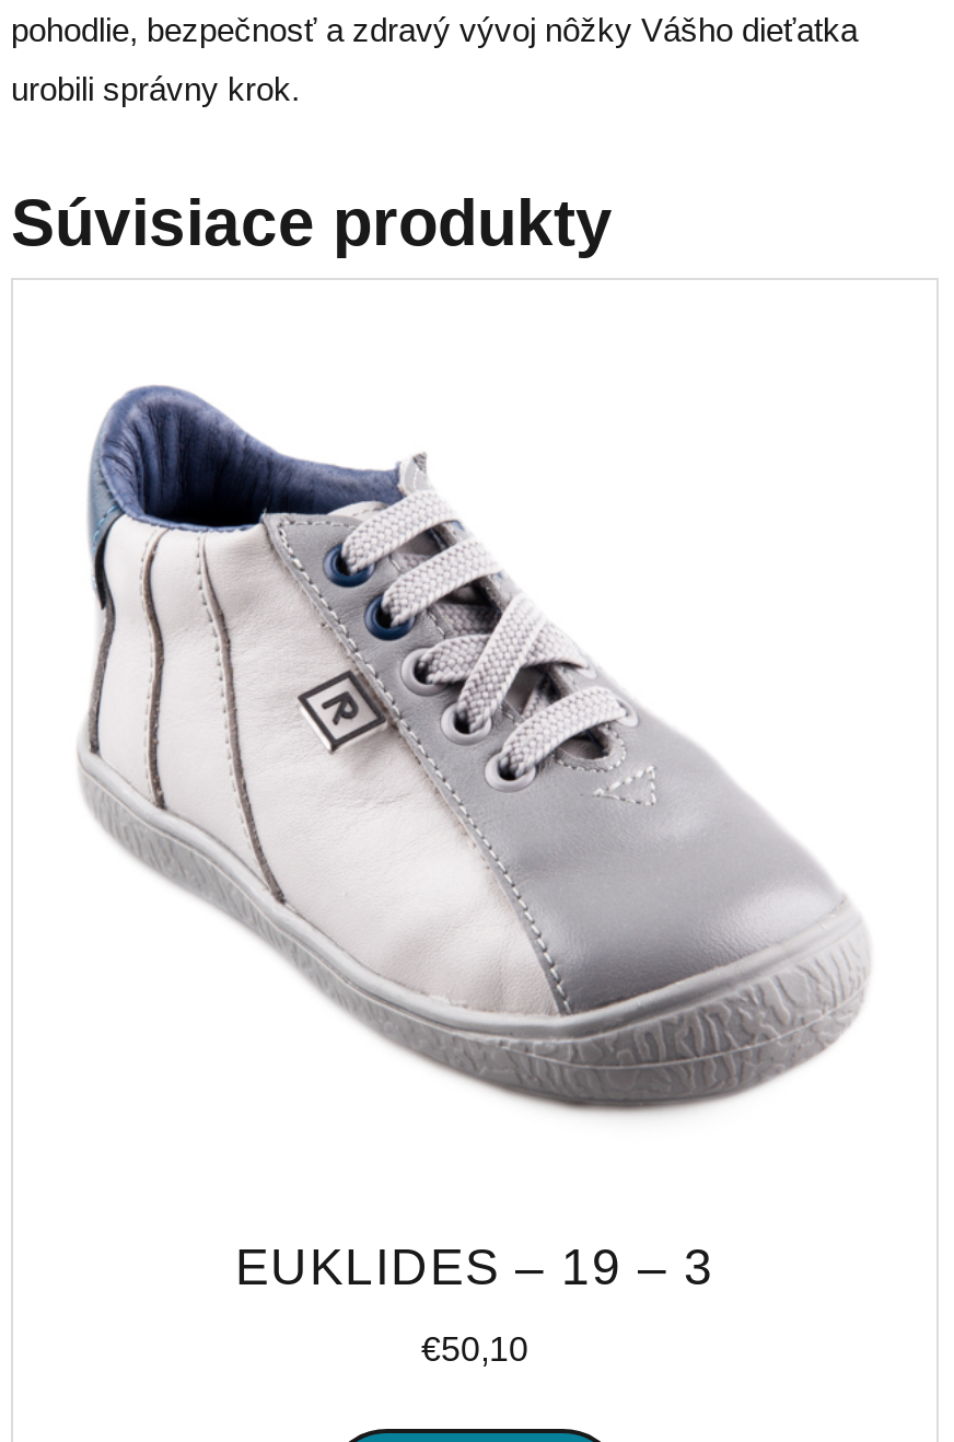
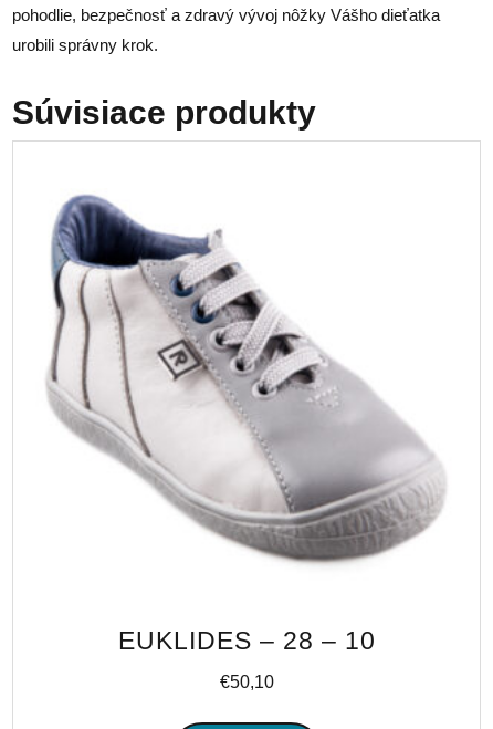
[235,1239,714,1296] EUKLIDES – 19 – 3 -> [118,626,375,655] EUKLIDES – 28 – 10

